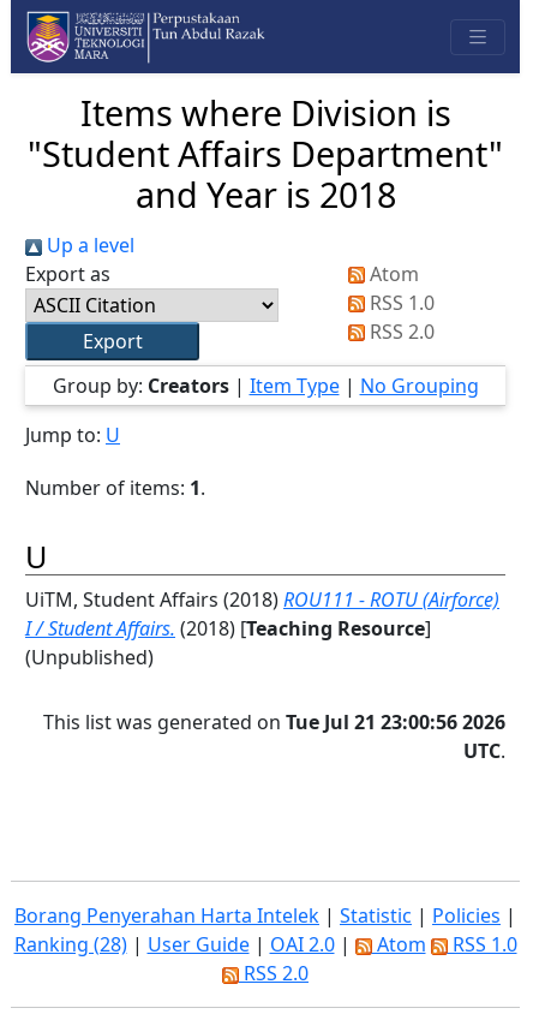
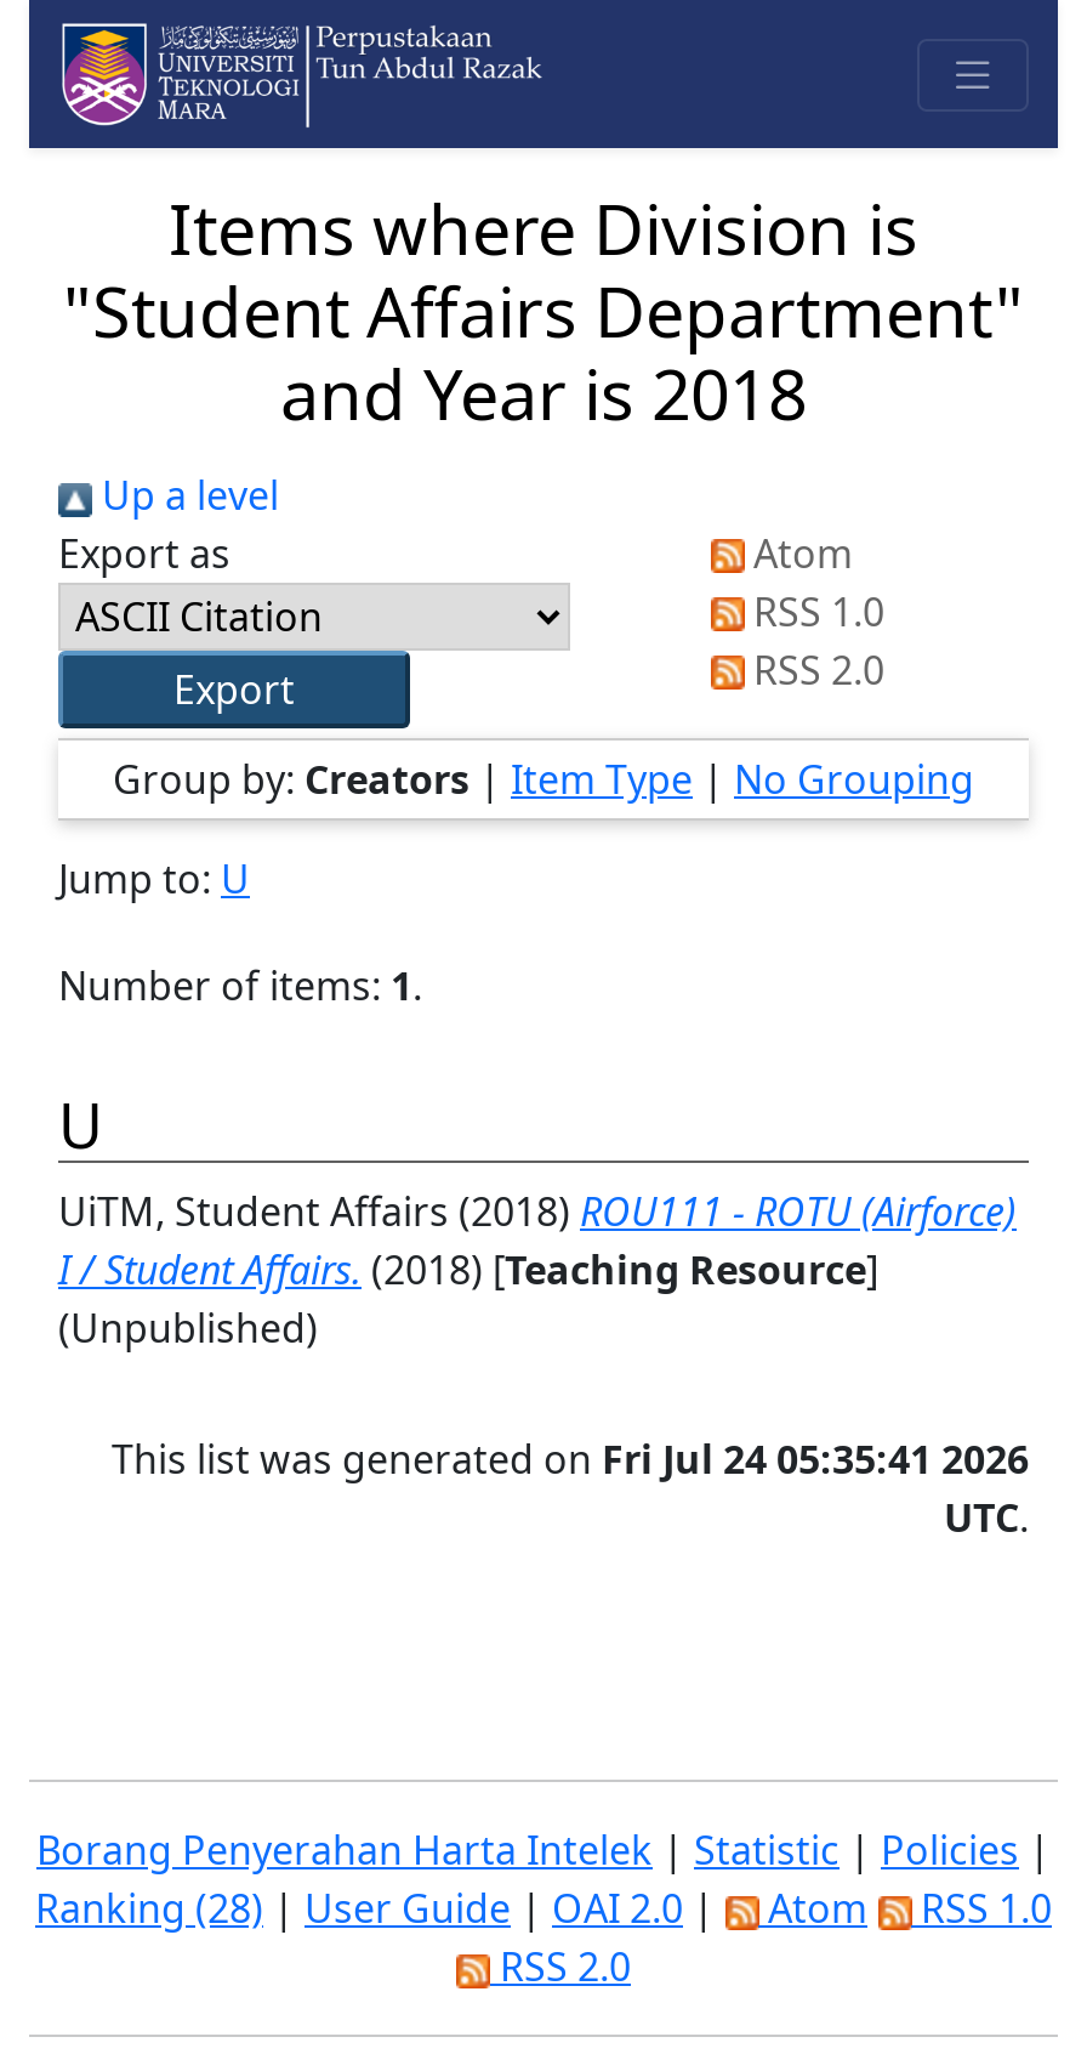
[43,709,505,735] This list was generated on Tue Jul 21 23:00:56 2026 -> [112,1432,1029,1486] This list was generated on Fri Jul 24 05:35:41 2026

